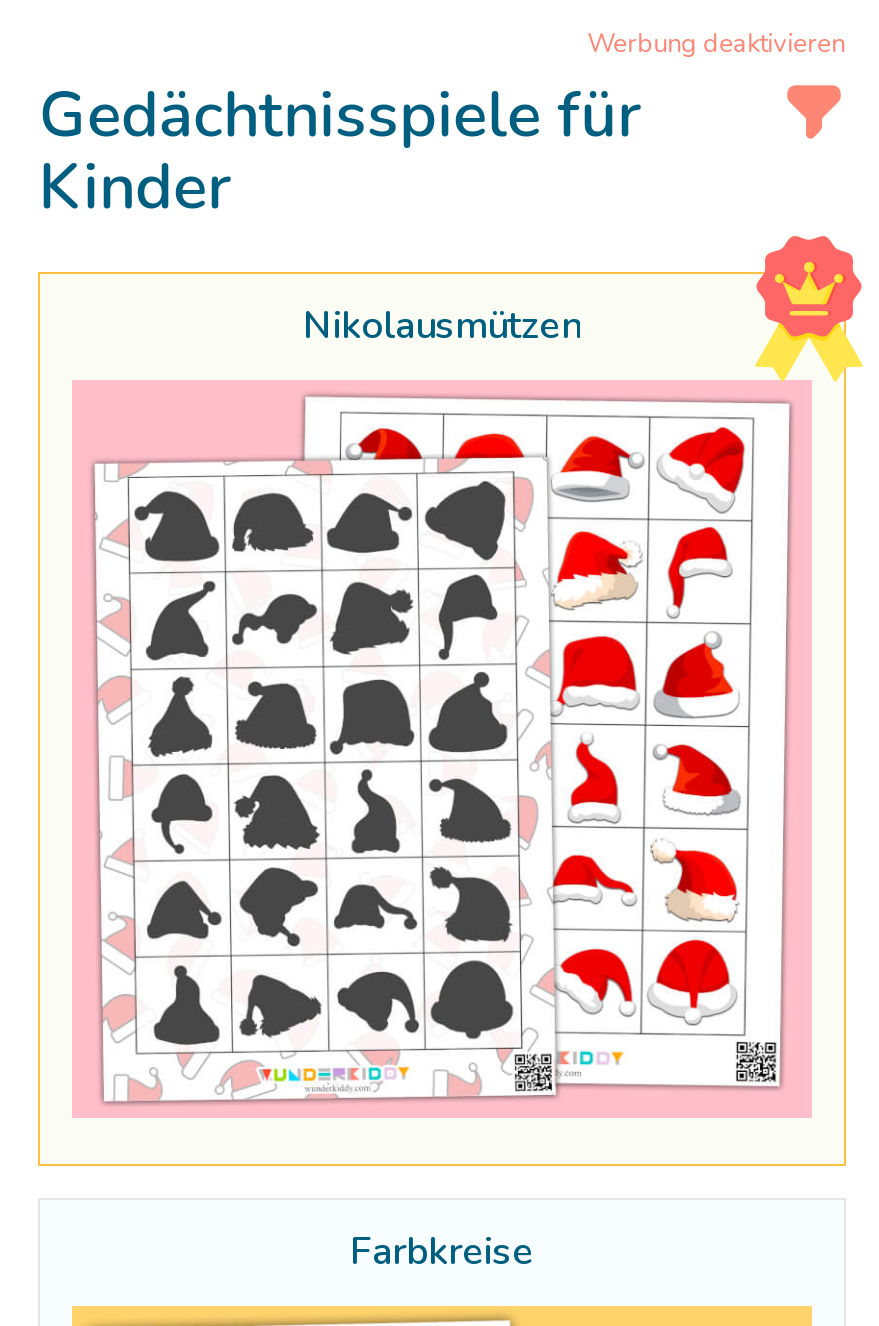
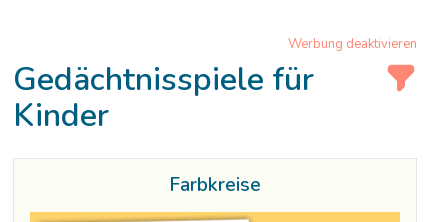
[36,234,864,1168] [image] | Nikolausmützen -> none

